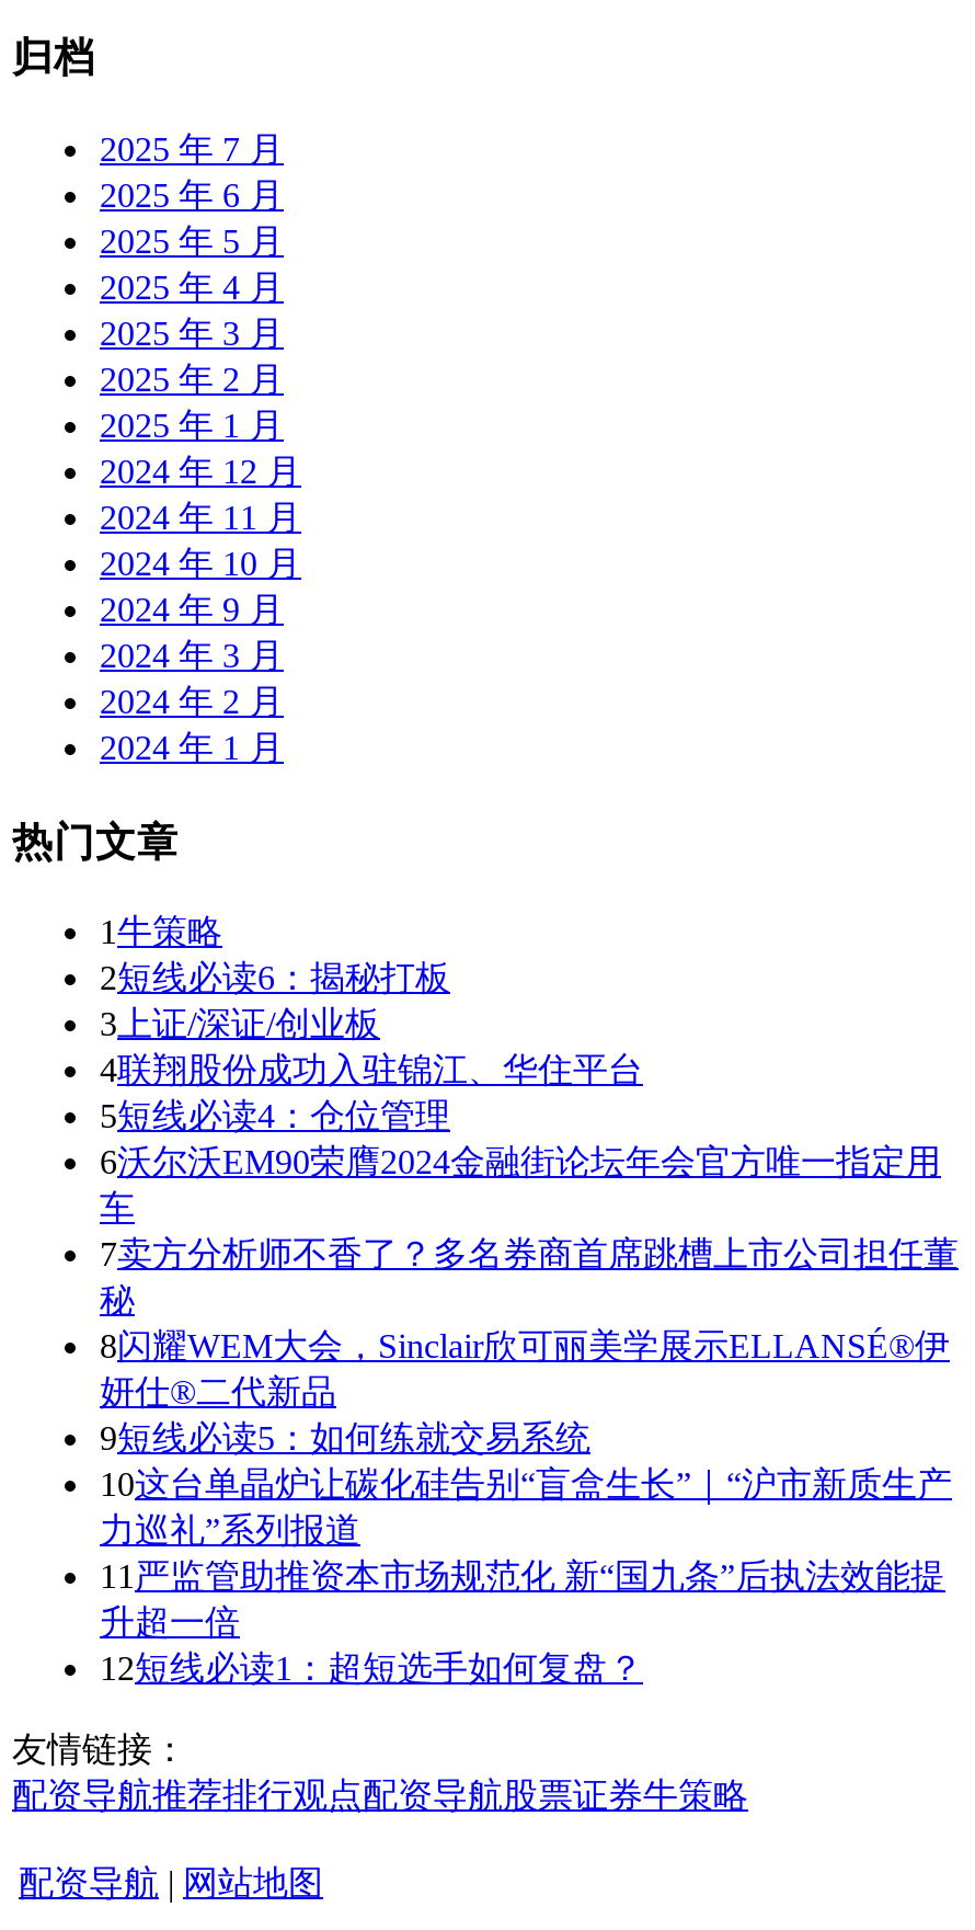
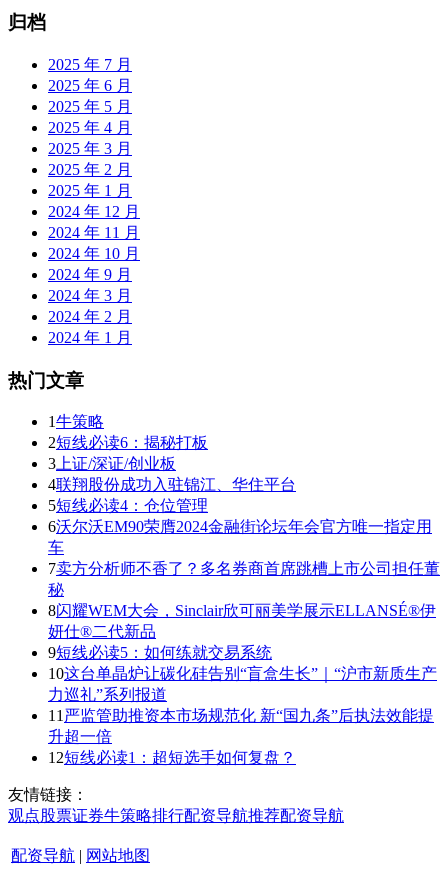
[12,1777,748,1815] 配资导航推荐排行观点配资导航股票证券牛策略 -> [8,807,344,824] 观点股票证券牛策略排行配资导航推荐配资导航

